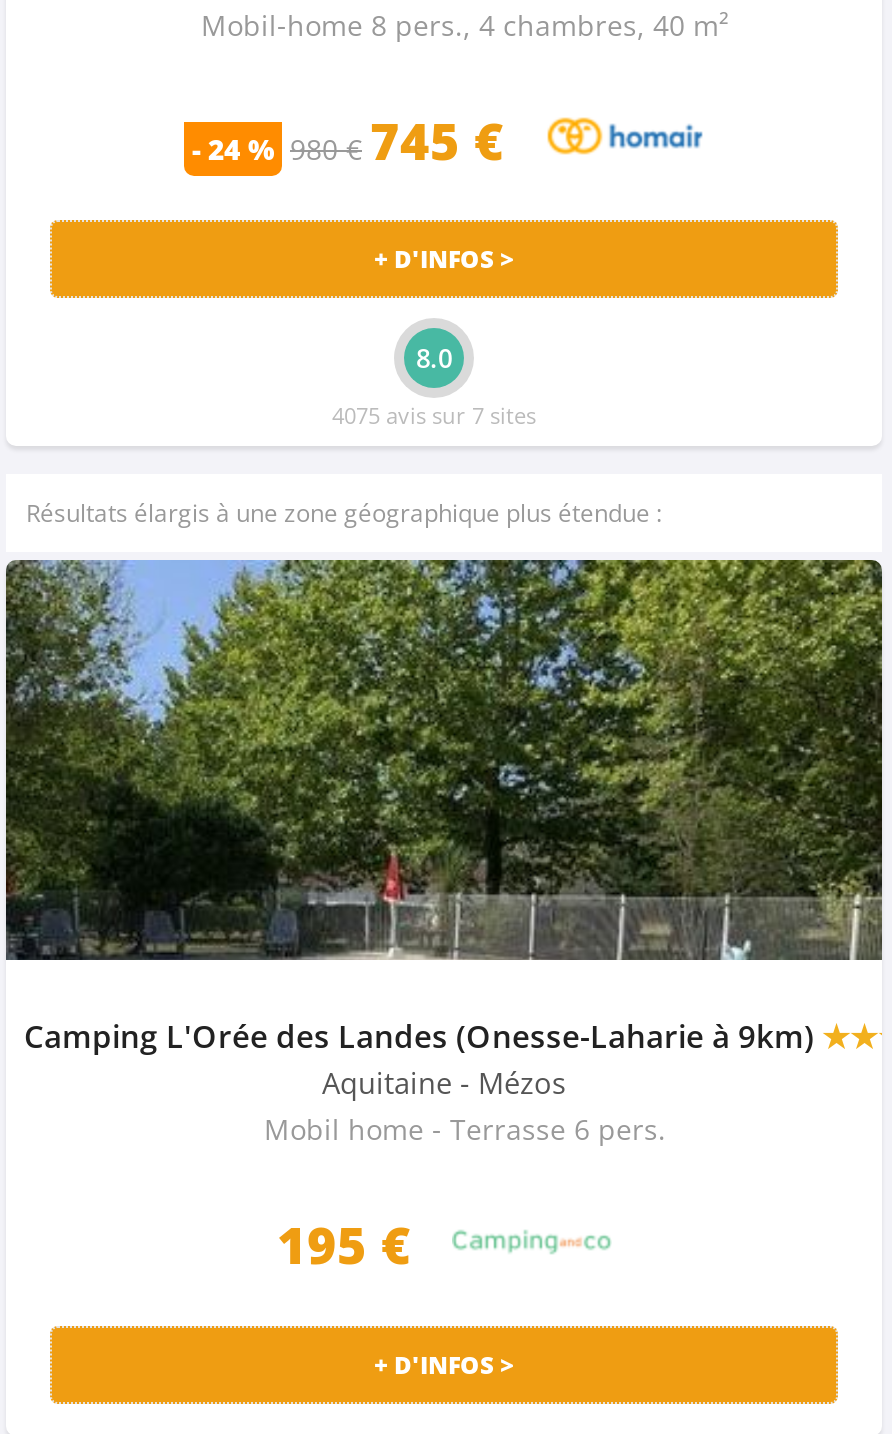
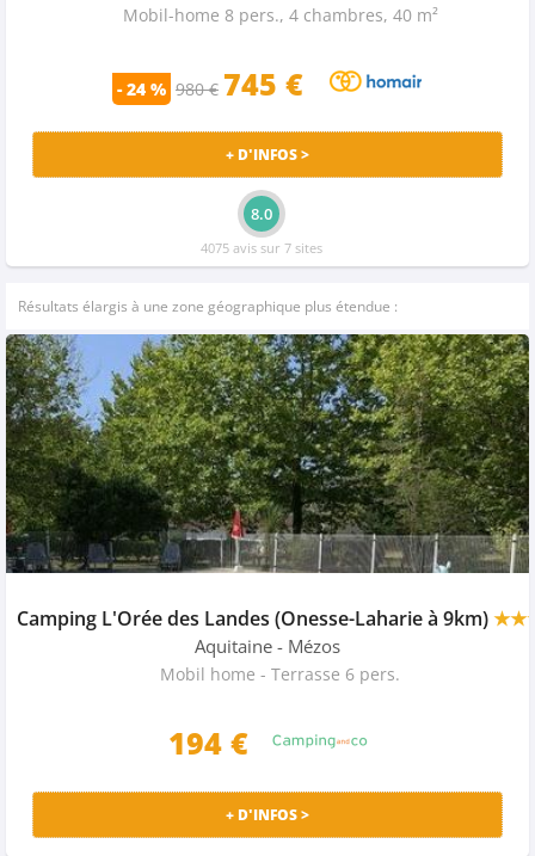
[277,1210,411,1278] 195 € -> [168,722,248,763] 194 €

